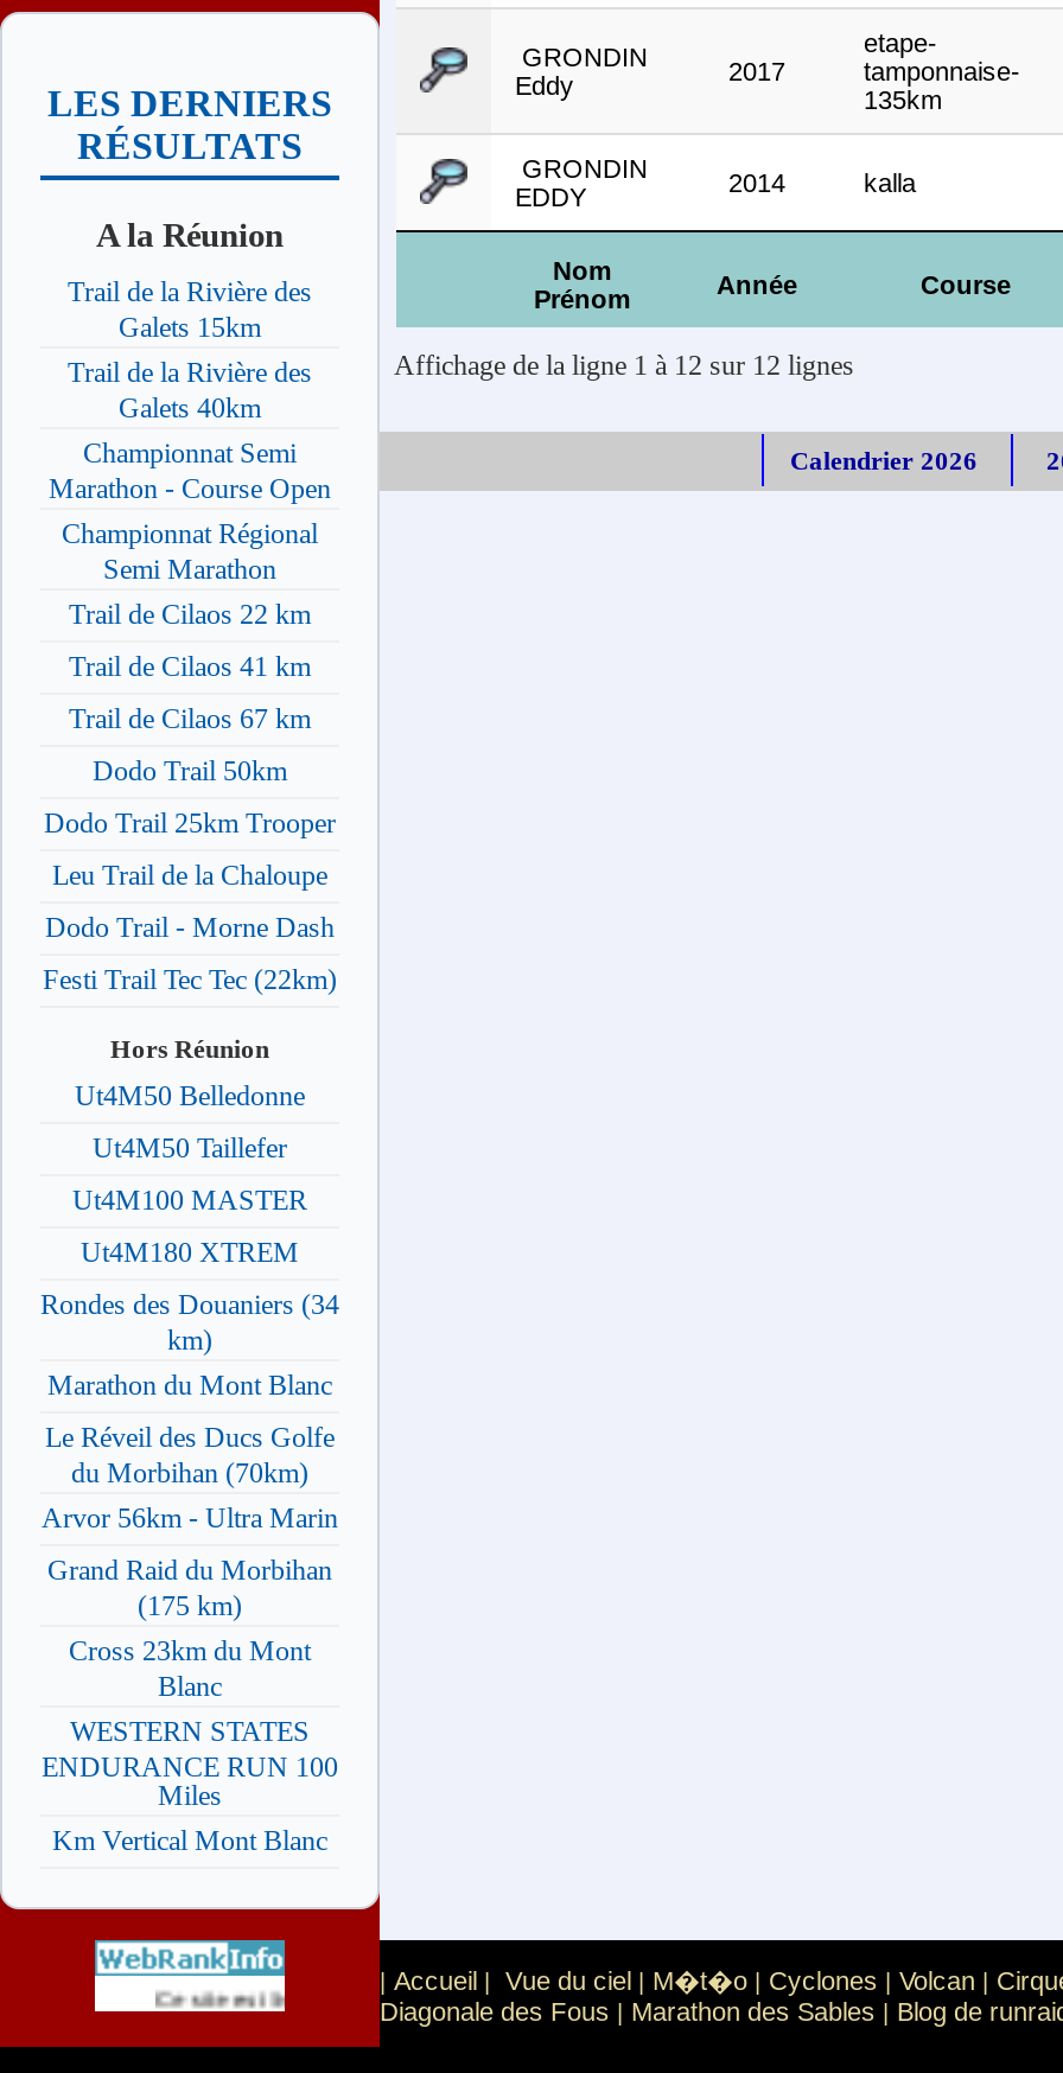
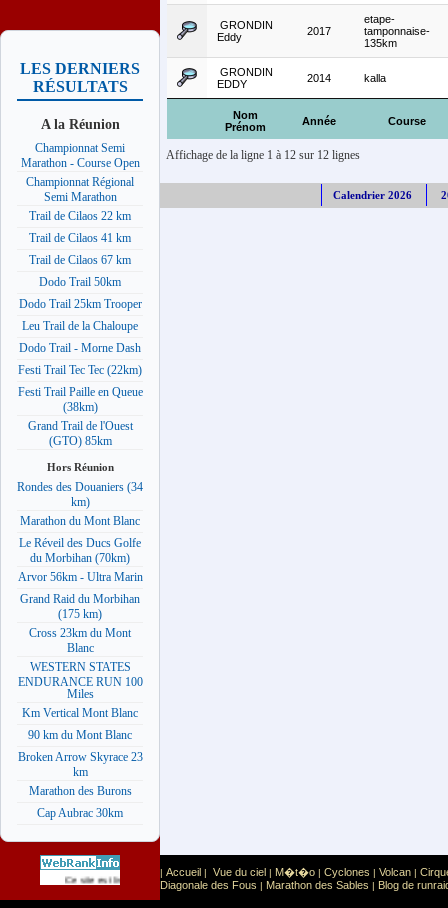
[68,276,312,421] Trail de la Rivière des | Galets 15km | Trail de la Rivière des | Galets 40km -> none
moved [43,437,337,997] -> [18,141,142,377]: Championnat Semi | Marathon - Course Open | Championnat Régional | ... | Dodo Trail - Morne Dash | Festi Trail Tec Tec (22km)
none -> [17,385,142,446] Festi Trail Paille en Queue | (38km) | Grand Trail de l'Ouest | (GTO) 85km
[72,1080,307,1270] Ut4M50 Belledonne | Ut4M50 Taillefer | Ut4M100 MASTER | Ut4M180 XTREM -> none
moved [40,1289,339,1858] -> [17,480,143,720]: Rondes des Douaniers (34 | km) | Marathon du Mont Blanc | ... | Miles | Km Vertical Mont Blanc
none -> [17,728,142,820] 90 km du Mont Blanc | Broken Arrow Skyrace 23 | km | Marathon des Burons | Cap Aubrac 30km

